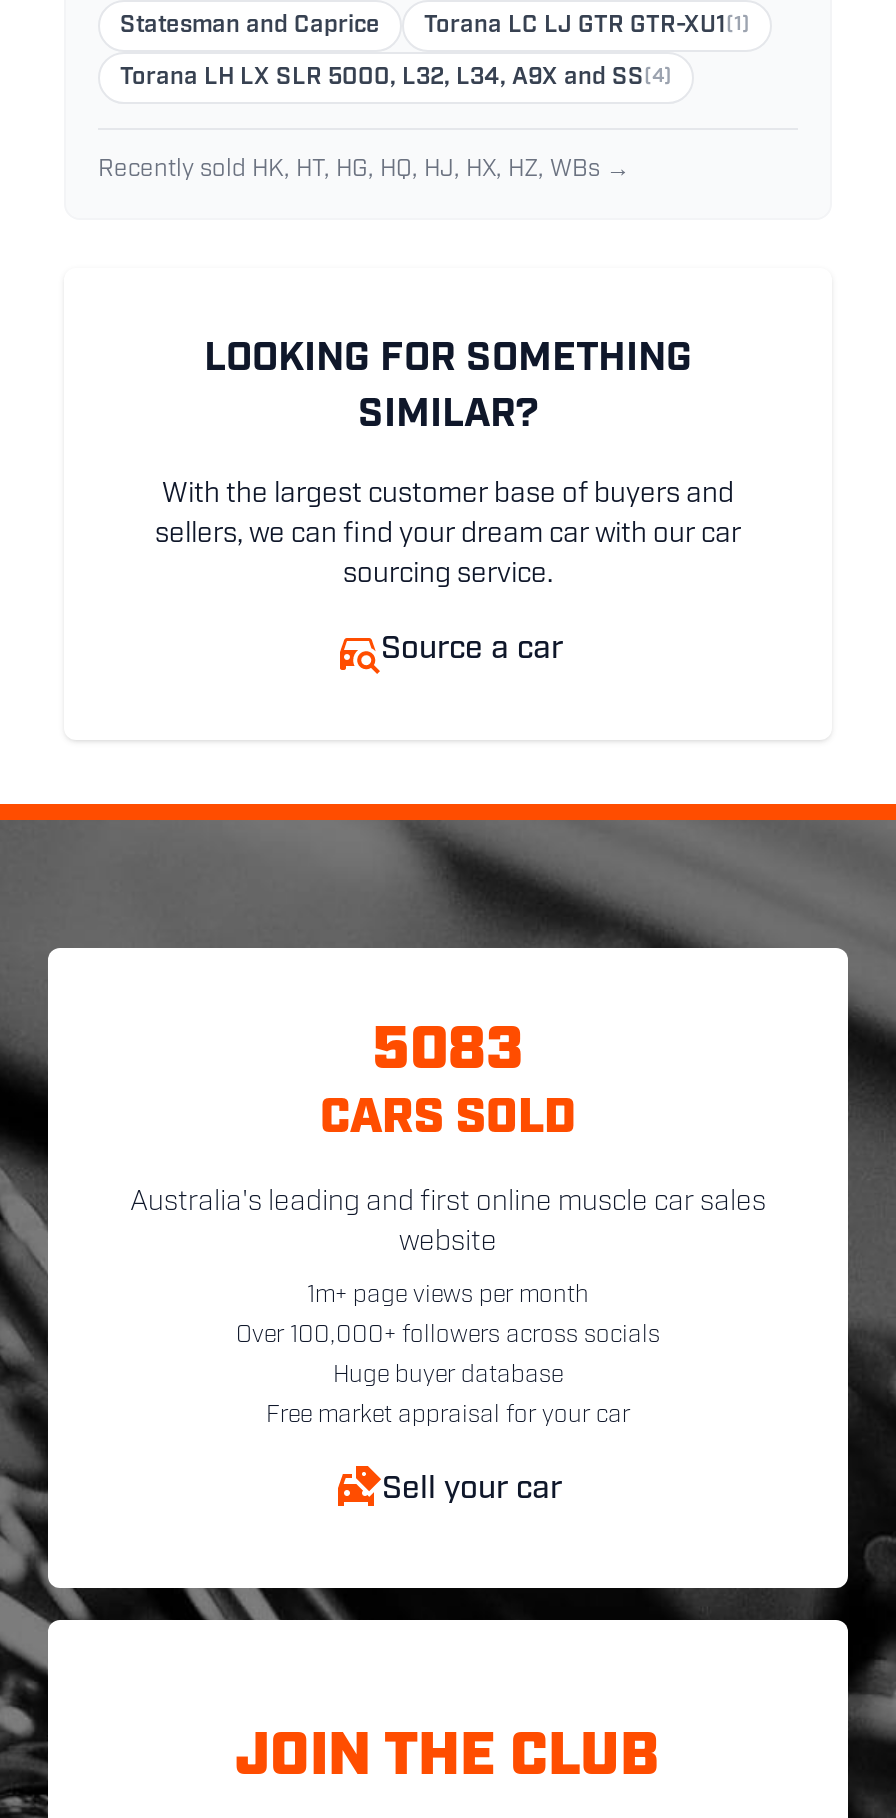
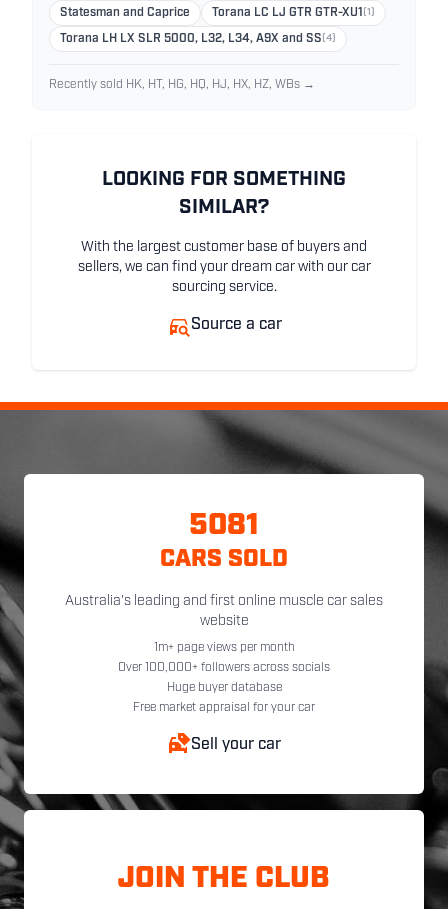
[372,1022,524,1084] 5083 -> [189,511,259,542] 5081

